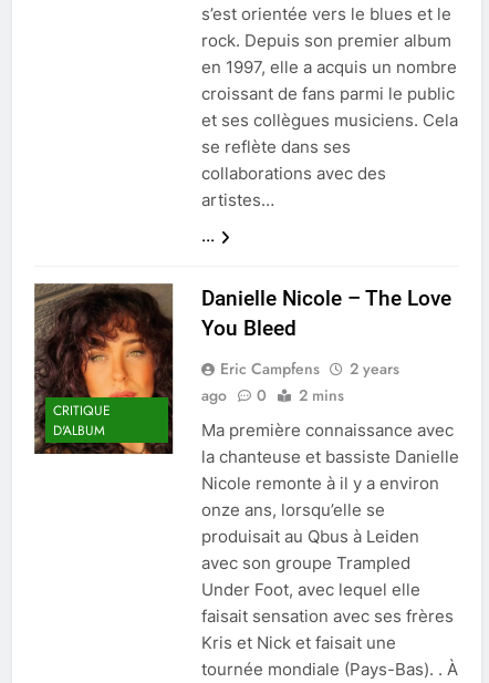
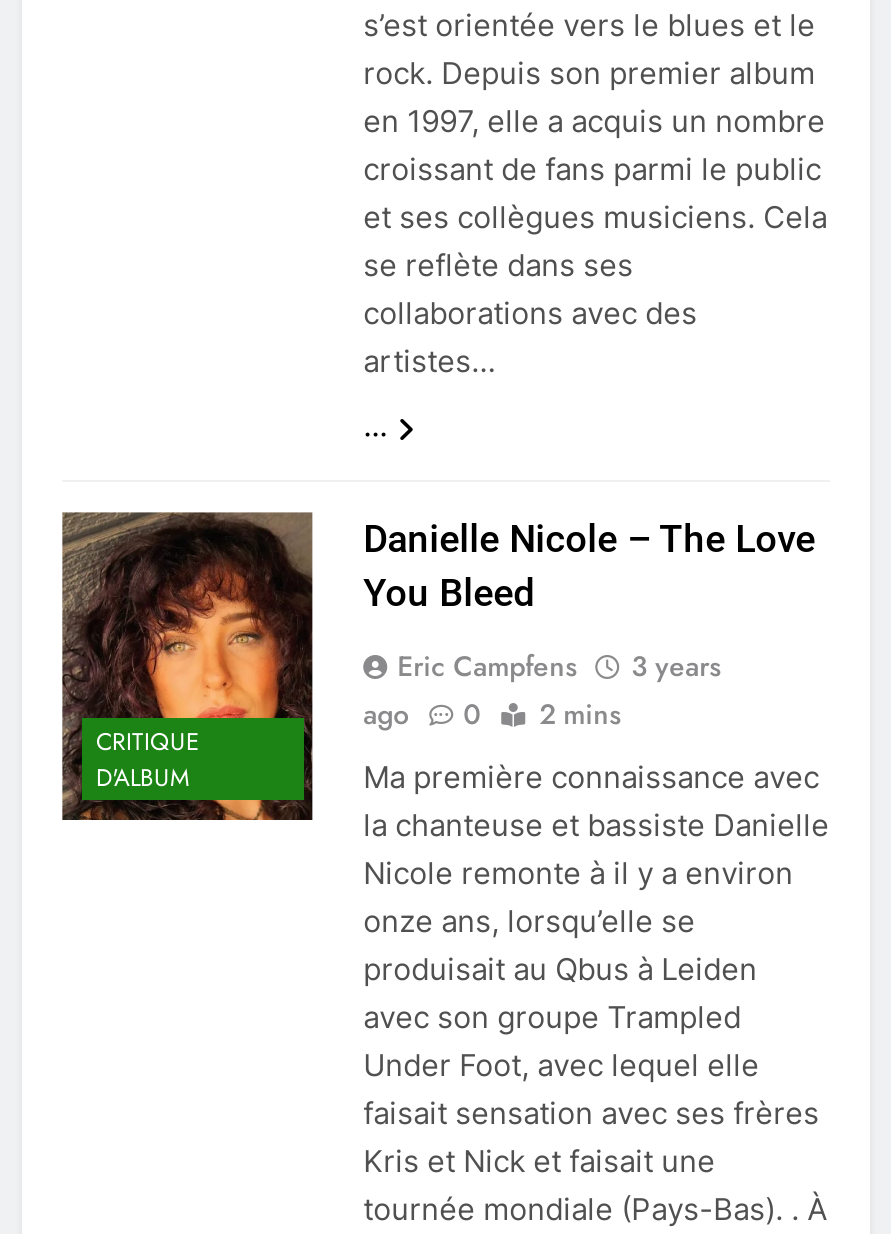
[220,358,399,380] Eric Campfens 2 years -> [397,646,721,686] Eric Campfens 3 years

